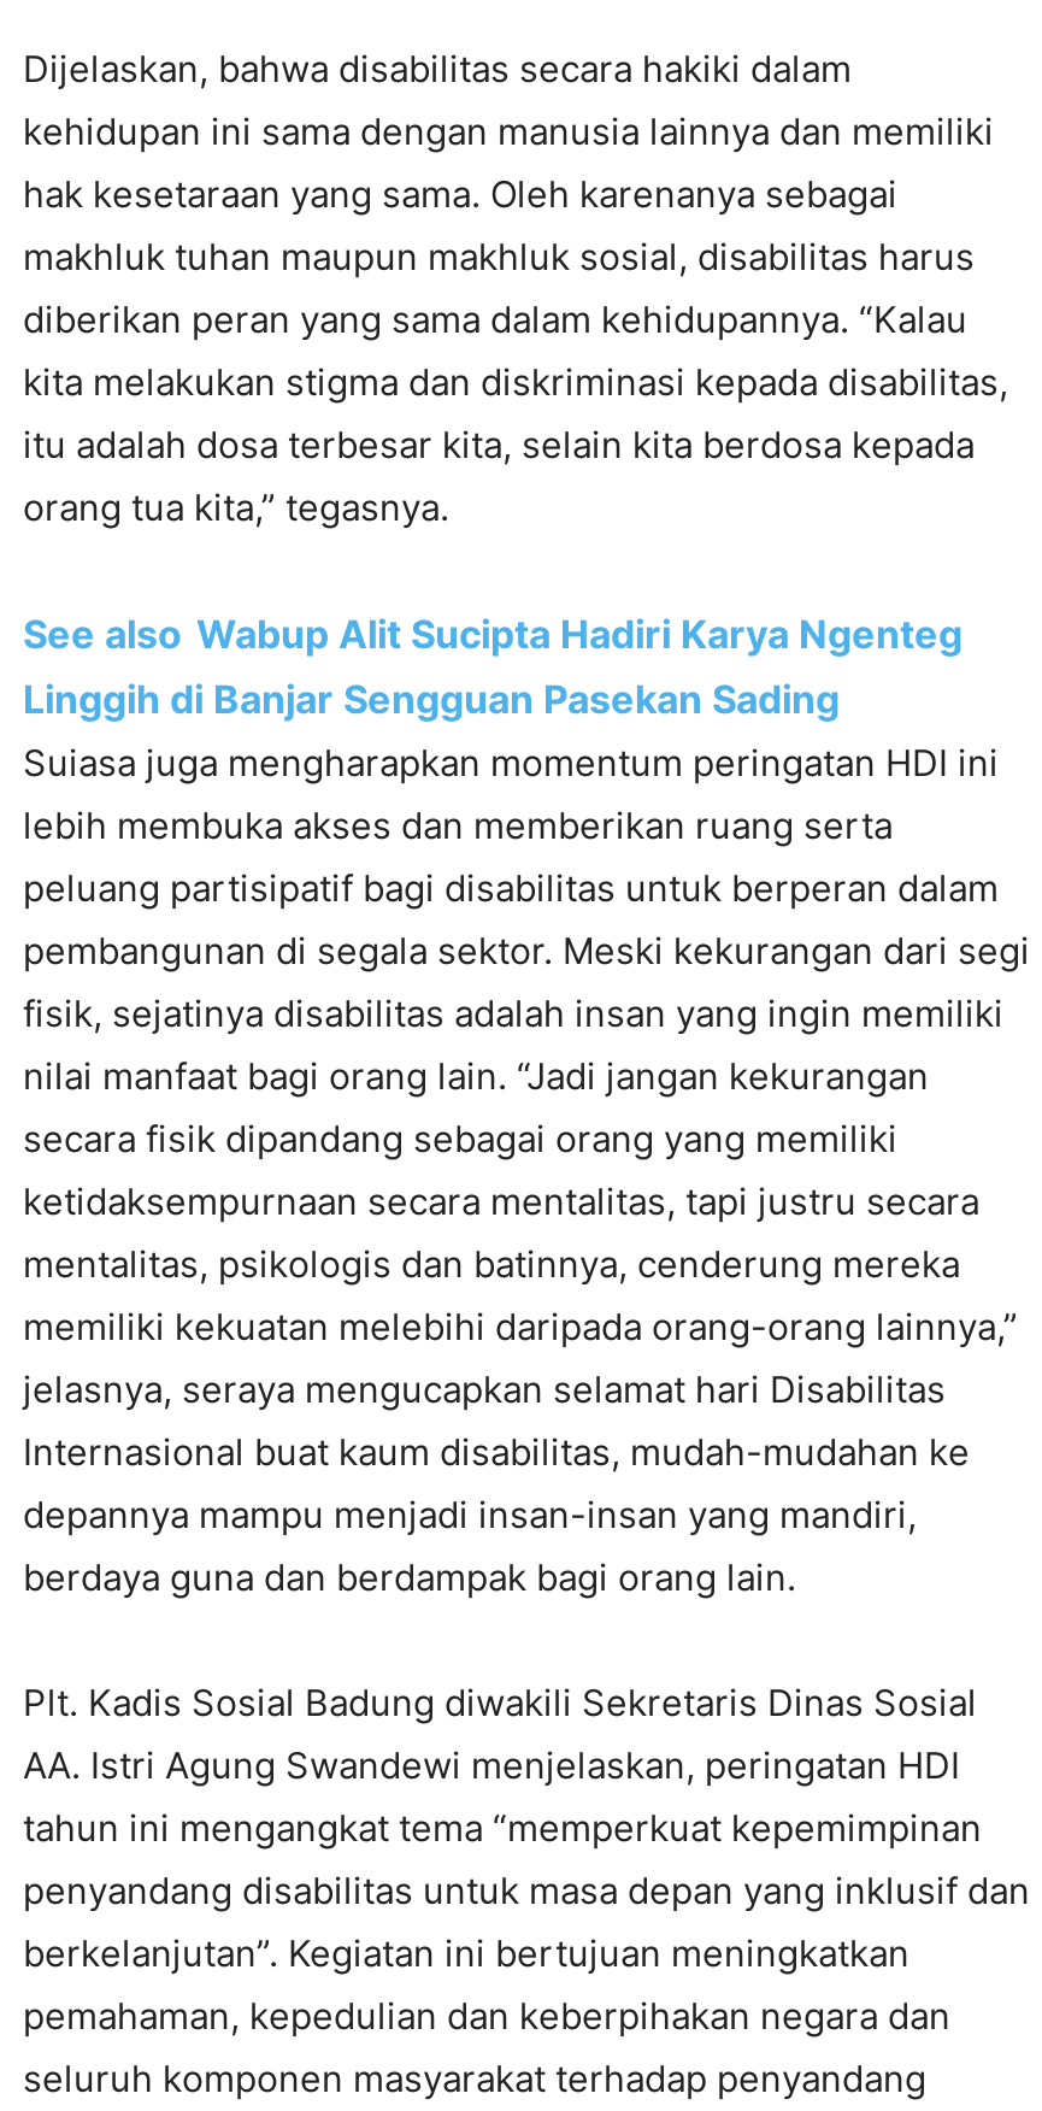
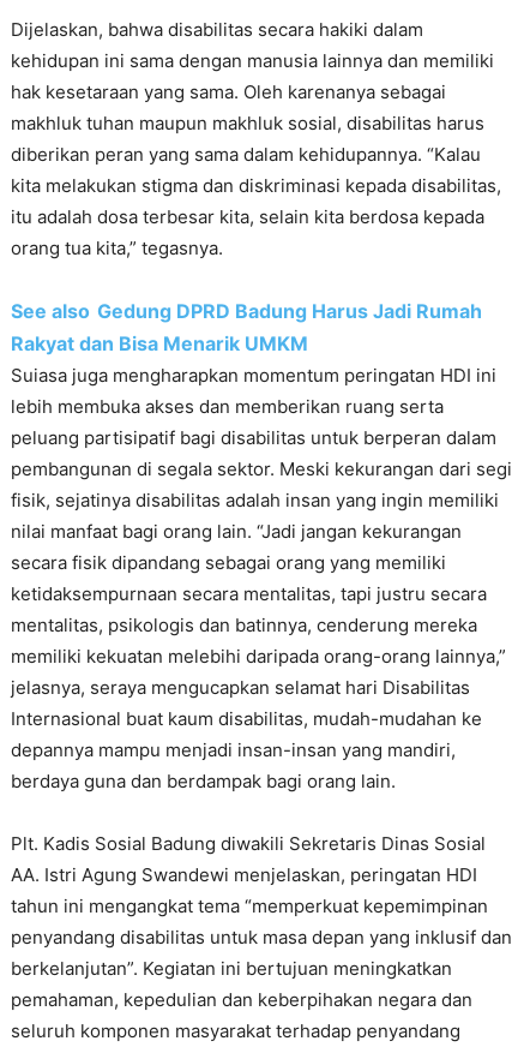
[23,609,962,722] See also Wabup Alit Sucipta Hadiri Karya Ngenteg | Linggih di Banjar Sengguan Pasekan Sading -> [11,299,482,355] See also Gedung DPRD Badung Harus Jadi Rumah | Rakyat dan Bisa Menarik UMKM

